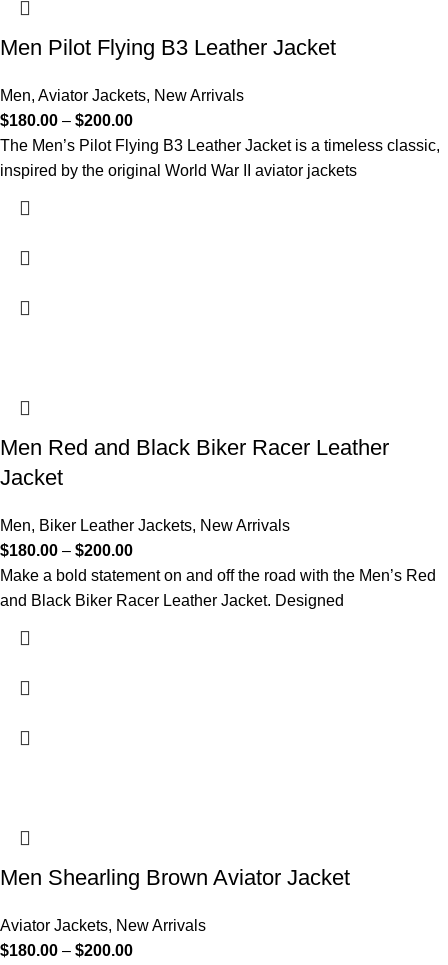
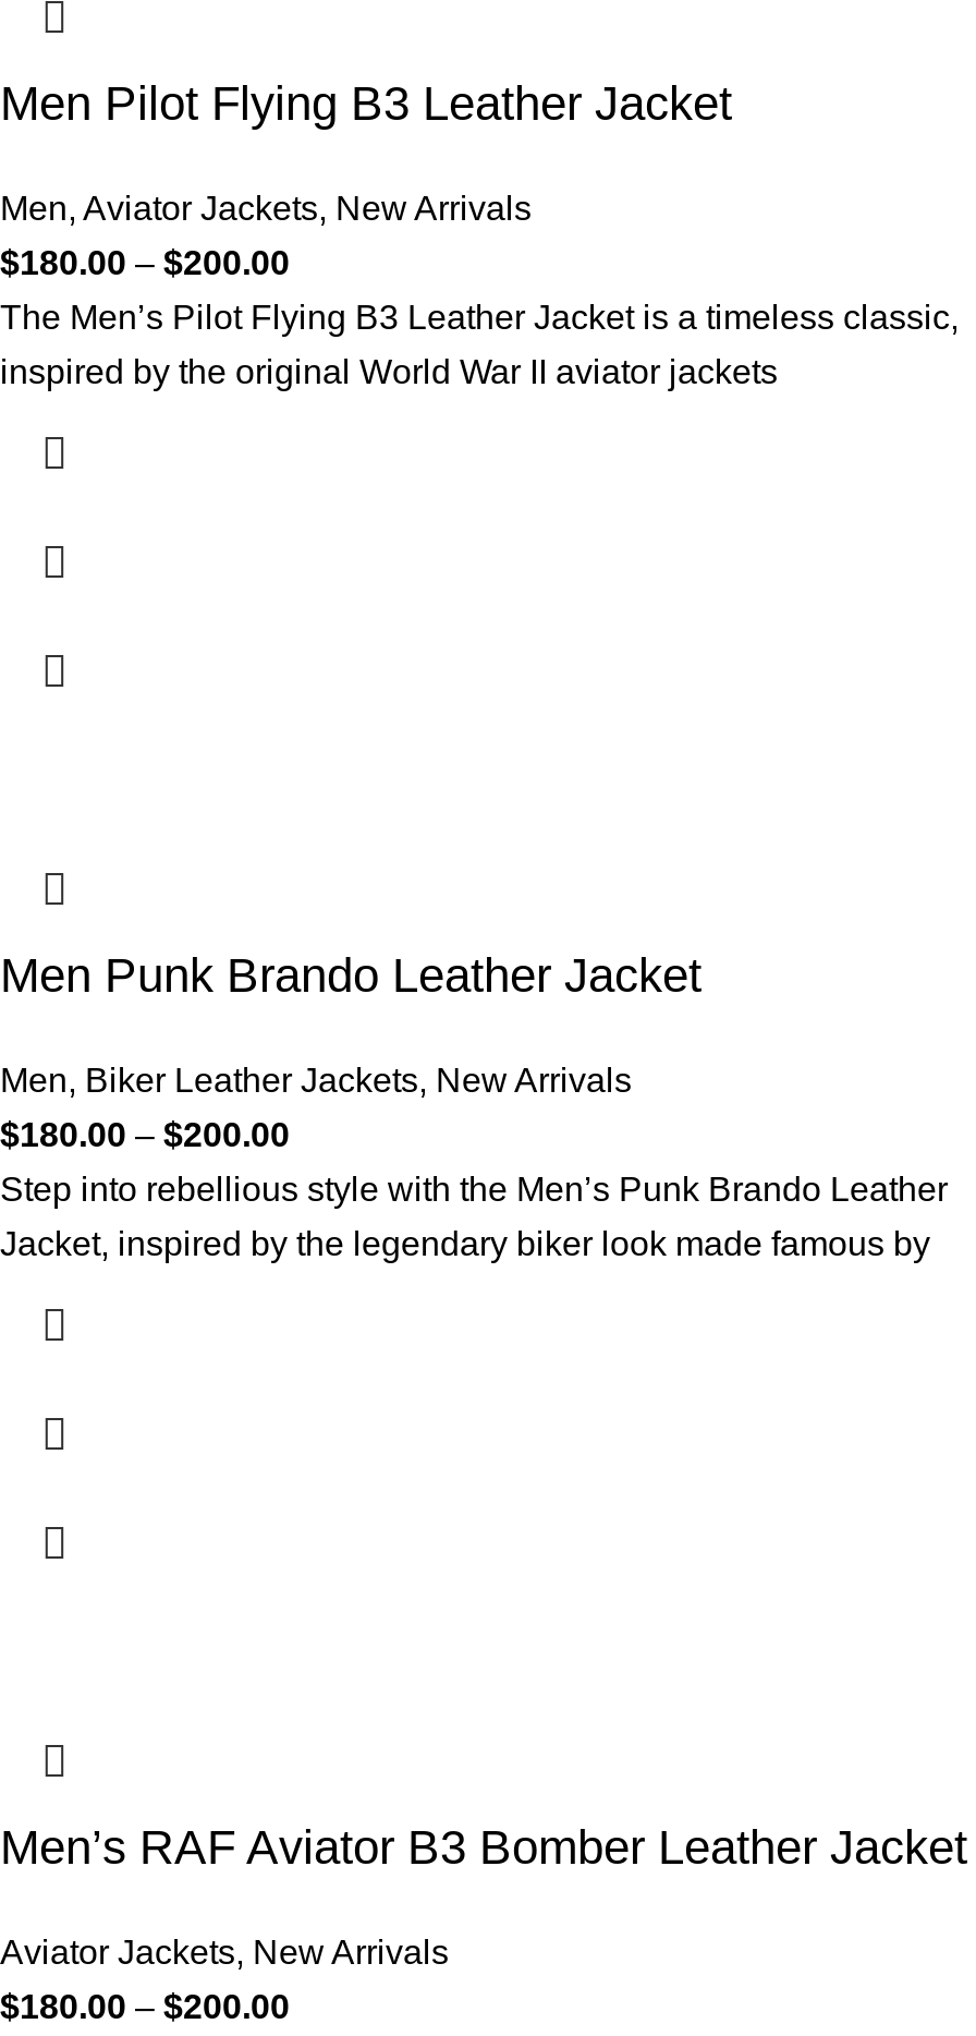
[0,435,389,490] Men Red and Black Biker Racer Leather | Jacket -> [0,949,701,1004] Men Punk Brando Leather Jacket
[0,567,436,584] Make a bold statement on and off the road with the Men’s Red -> [0,1171,948,1209] Step into rebellious style with the Men’s Punk Brando Leather
[0,592,344,609] and Black Biker Racer Leather Jacket. Designed -> [0,1226,930,1263] Jacket, inspired by the legendary biker look made famous by
[0,865,350,890] Men Shearling Brown Aviator Jacket -> [0,1821,967,1876] Men’s RAF Aviator B3 Bomber Leather Jacket

